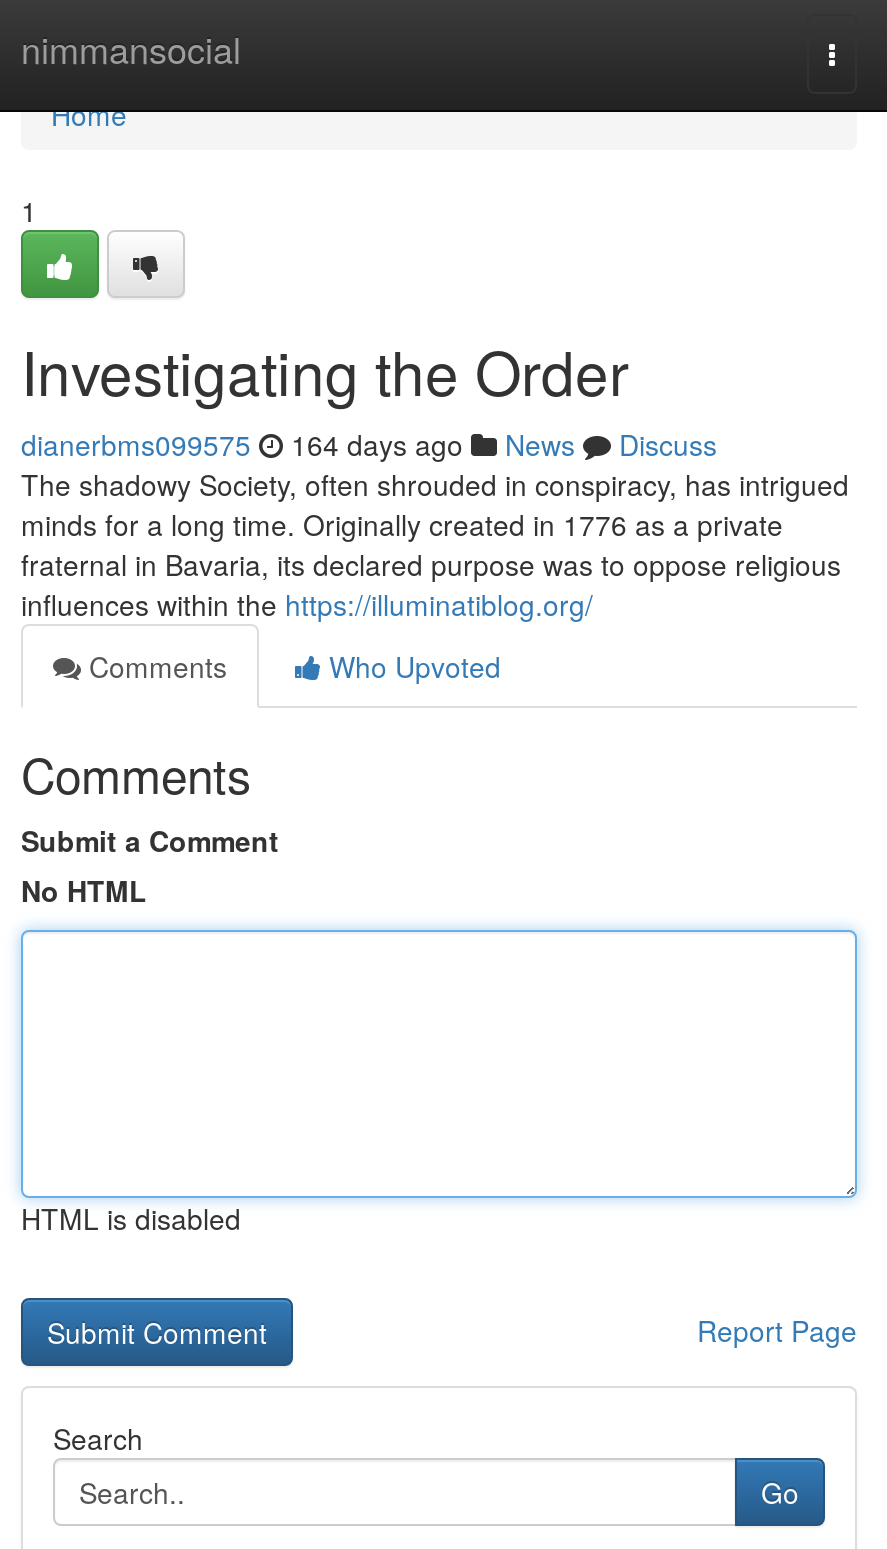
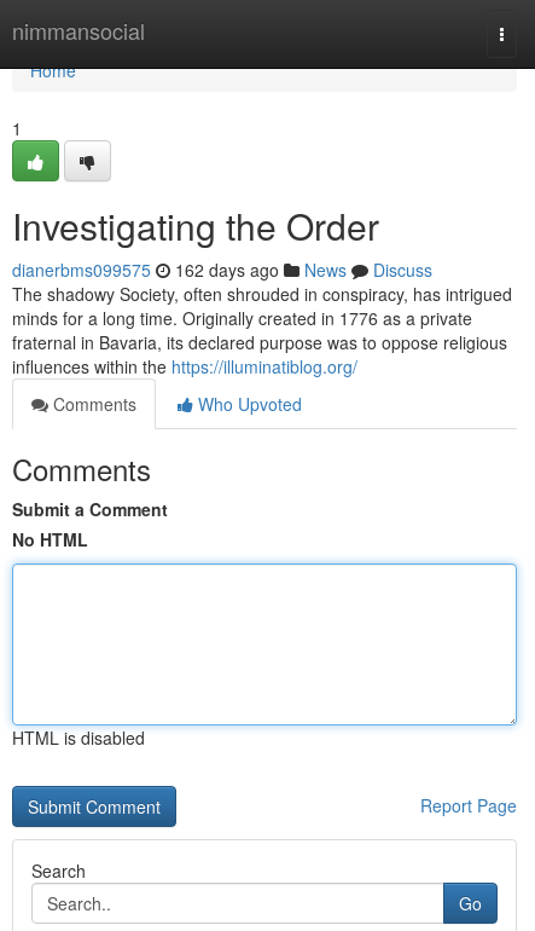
[21,424,717,464] dianerbms099575 164 days ago News Discuss -> [12,258,432,282] dianerbms099575 162 days ago News Discuss

